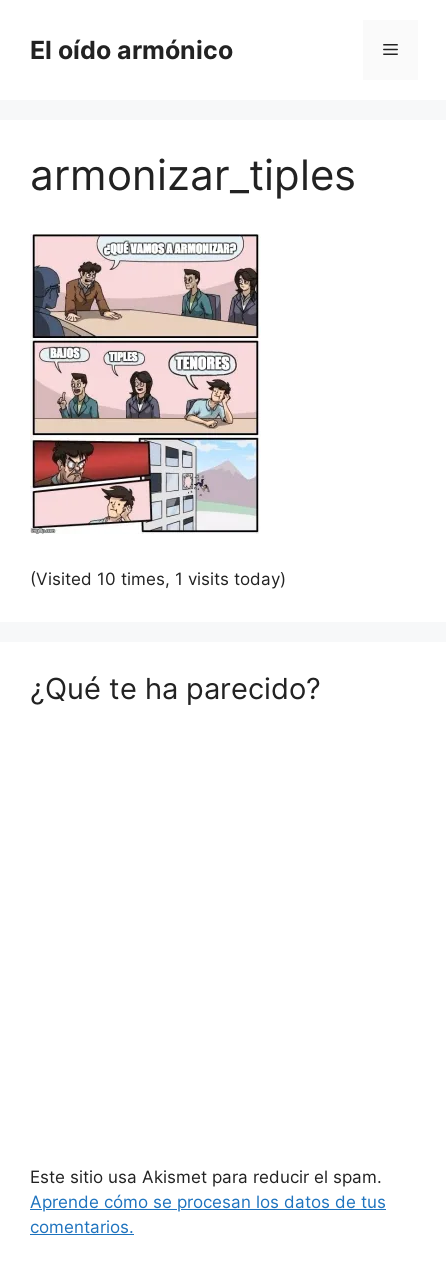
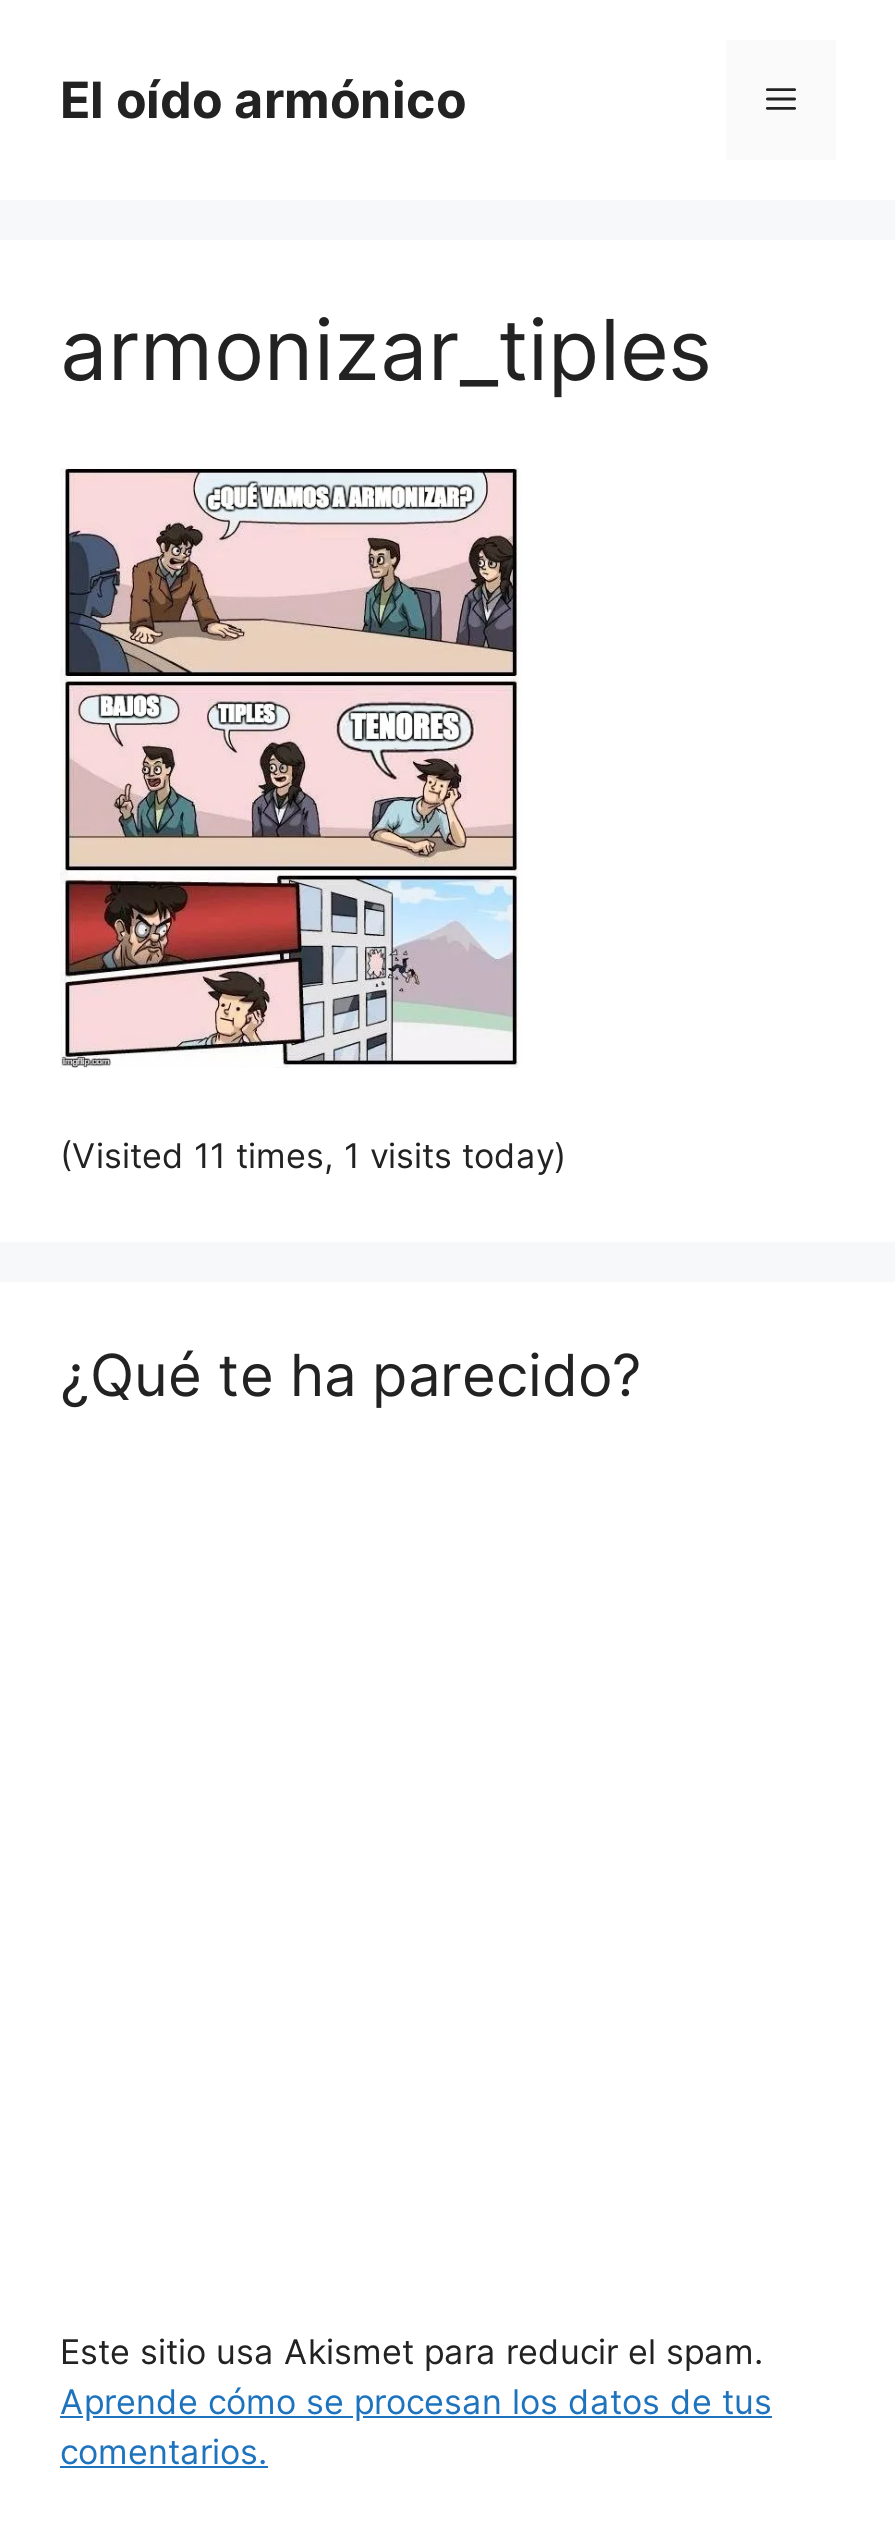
[30,568,286,588] (Visited 10 times, 1 visits today) -> [60,1137,566,1177] (Visited 11 times, 1 visits today)

